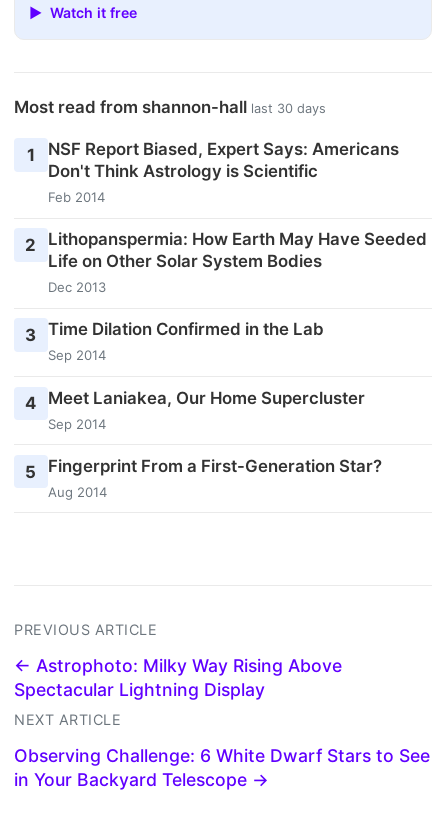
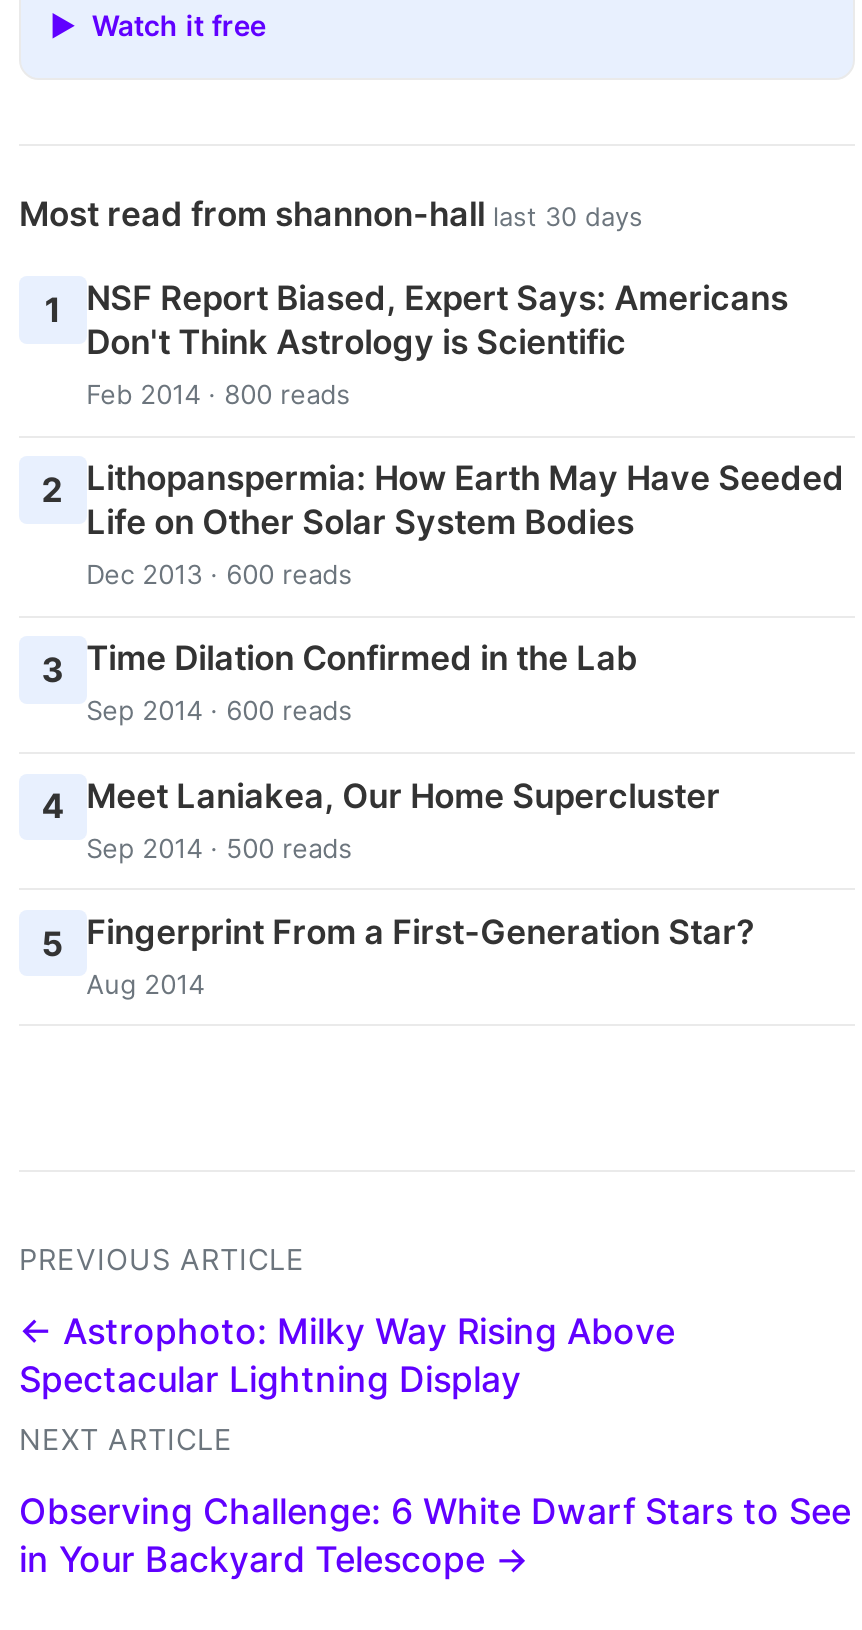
[48,189,105,205] Feb 2014 -> [86,378,350,410] Feb 2014 · 800 reads
[48,279,106,295] Dec 2013 -> [86,559,352,591] Dec 2013 · 600 reads
[48,347,106,363] Sep 2014 -> [86,695,352,727] Sep 2014 · 600 reads
[48,416,106,432] Sep 2014 -> [86,831,352,863] Sep 2014 · 500 reads

